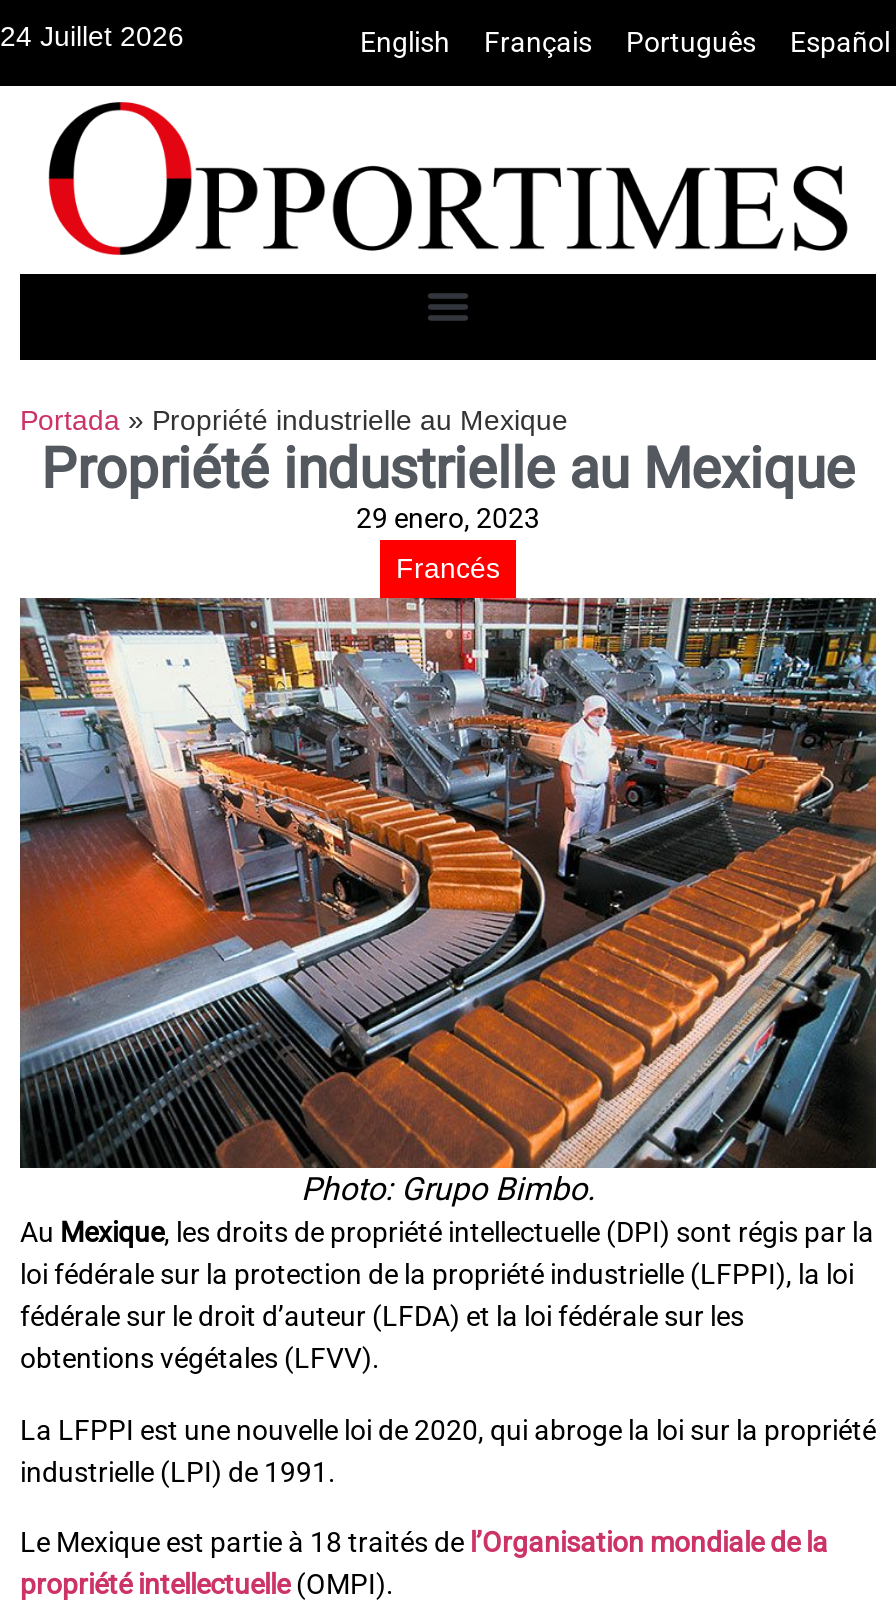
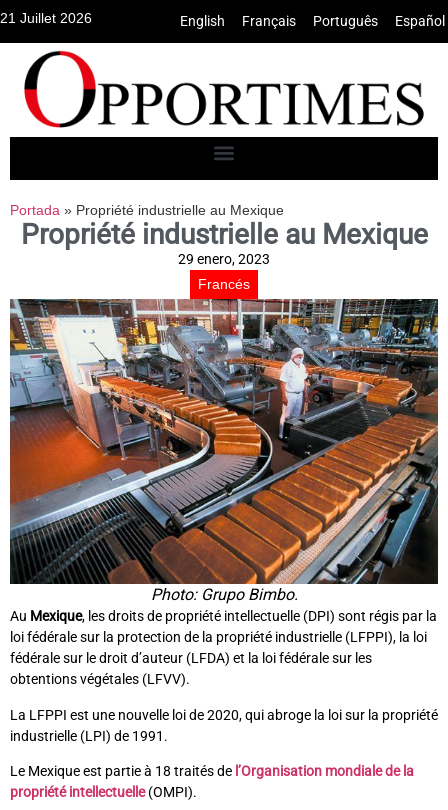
[0,20,184,52] 24 Juillet 2026 -> [0,10,92,26] 21 Juillet 2026

